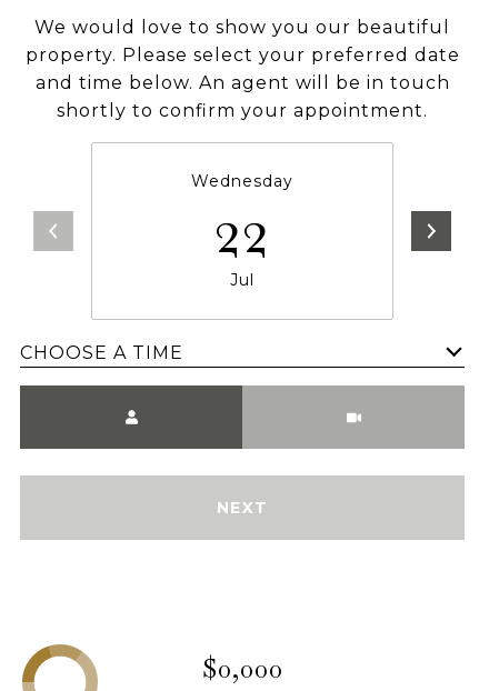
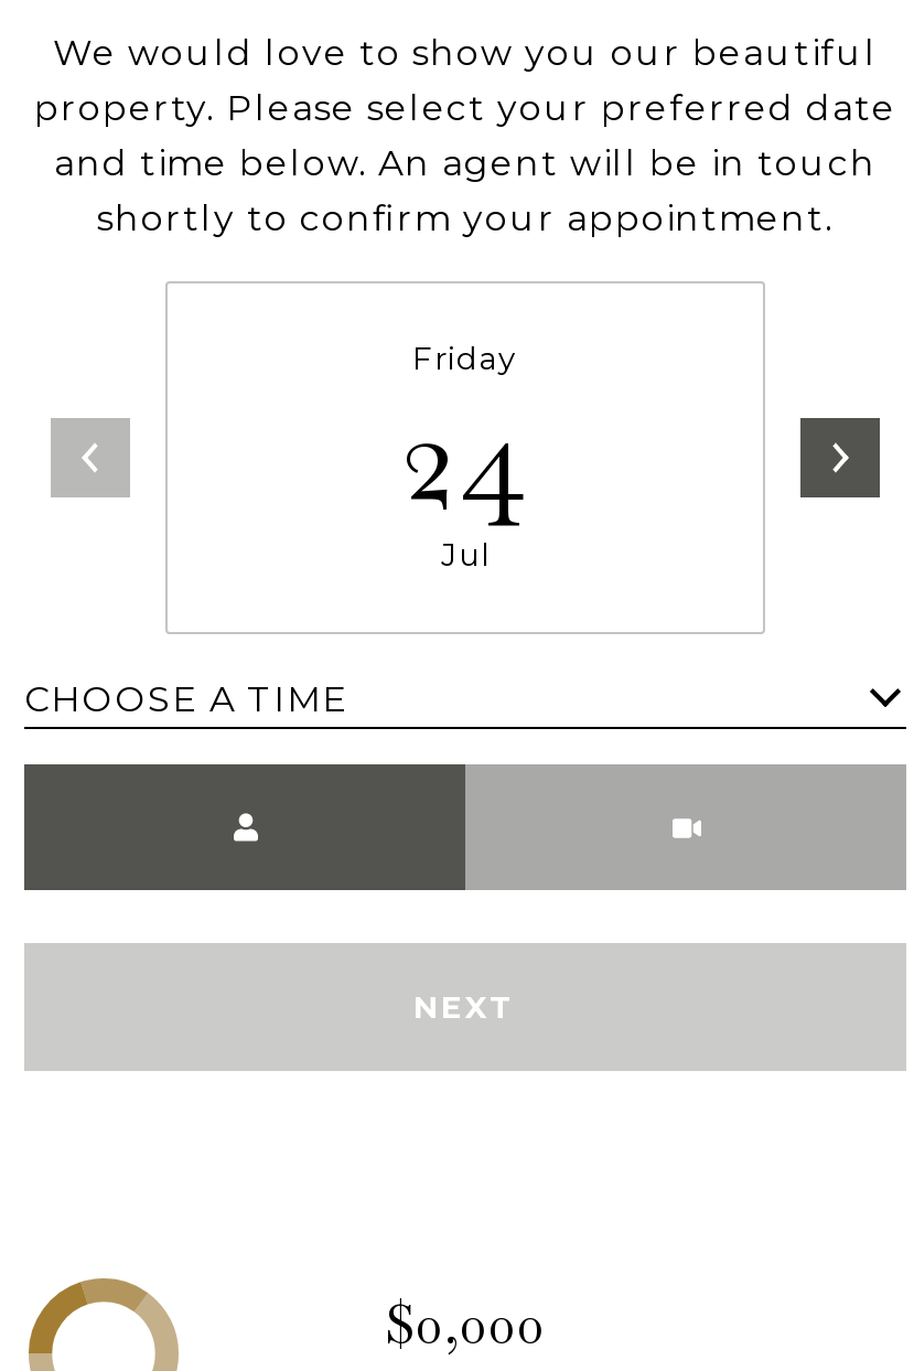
[191,171,293,271] Wednesday | 22 -> [402,339,528,537] Friday | 24

